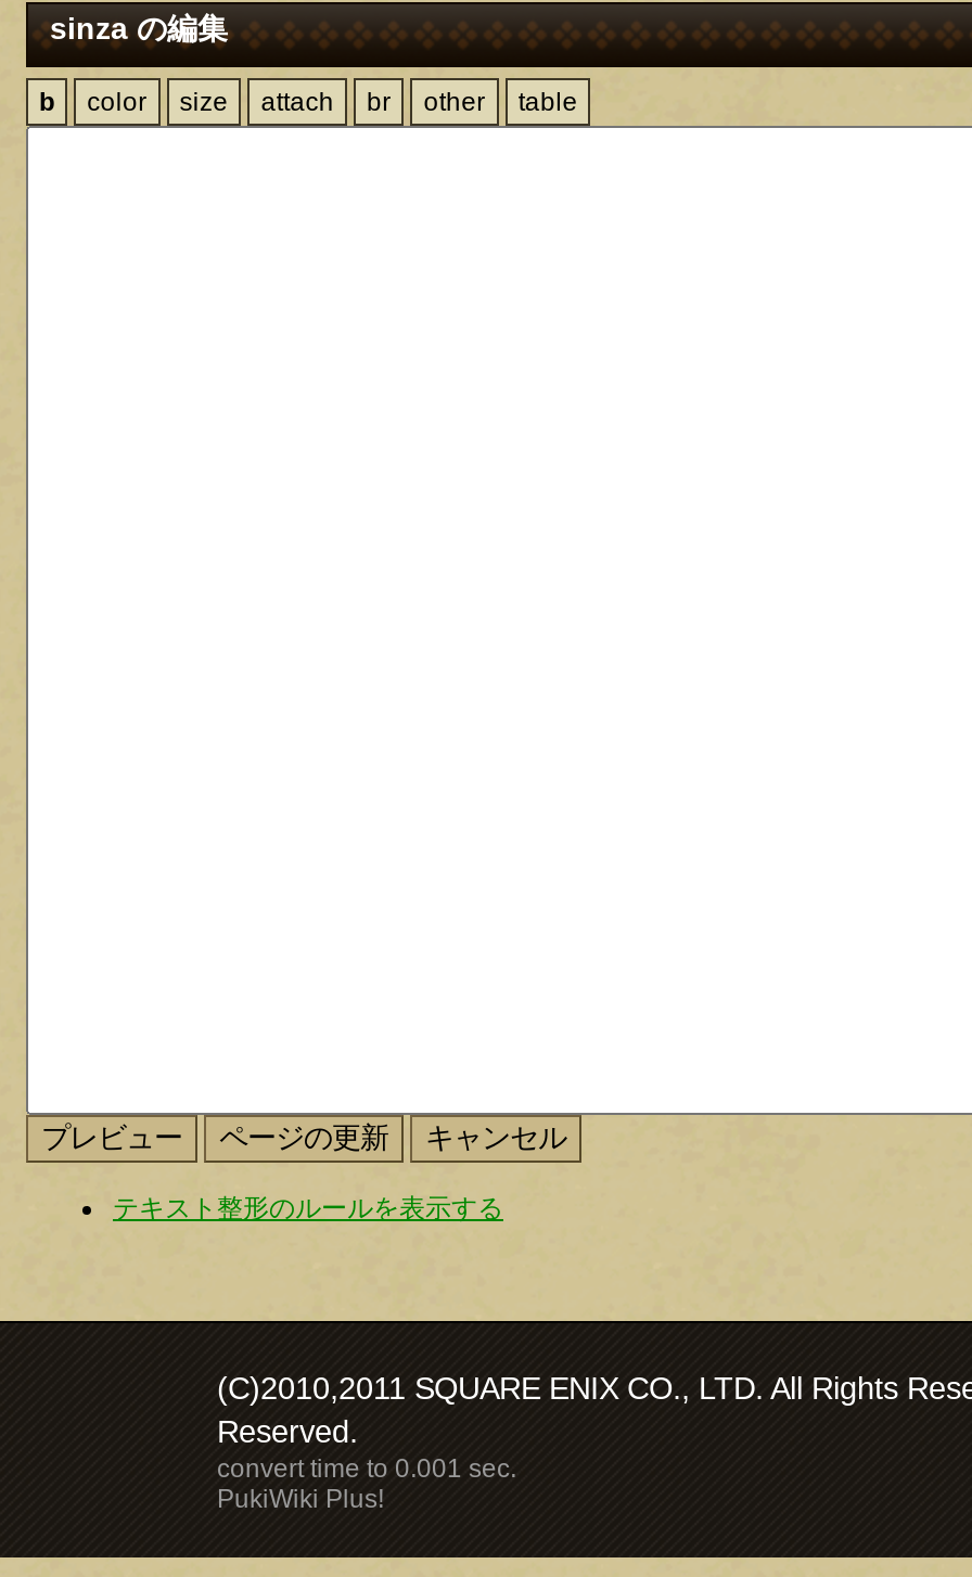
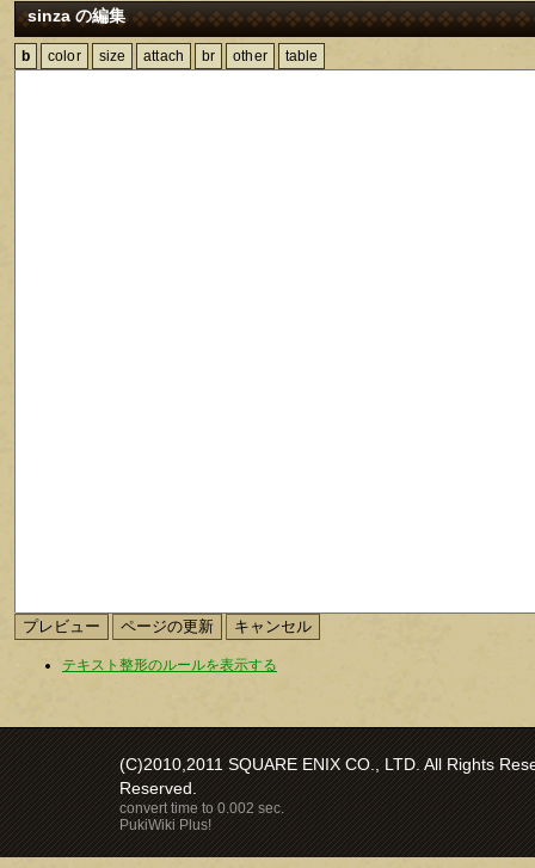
[217,1453,516,1484] convert time to 0.001 sec. -> [119,800,284,817] convert time to 0.002 sec.

